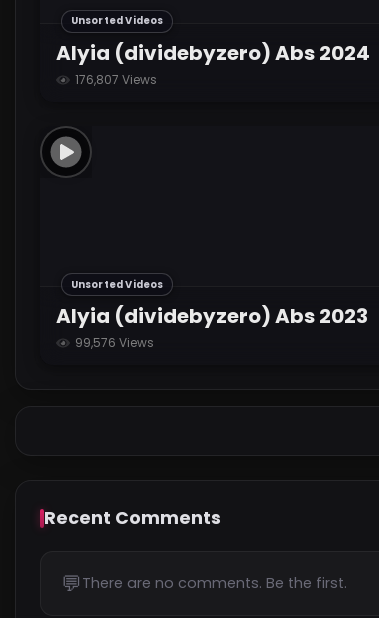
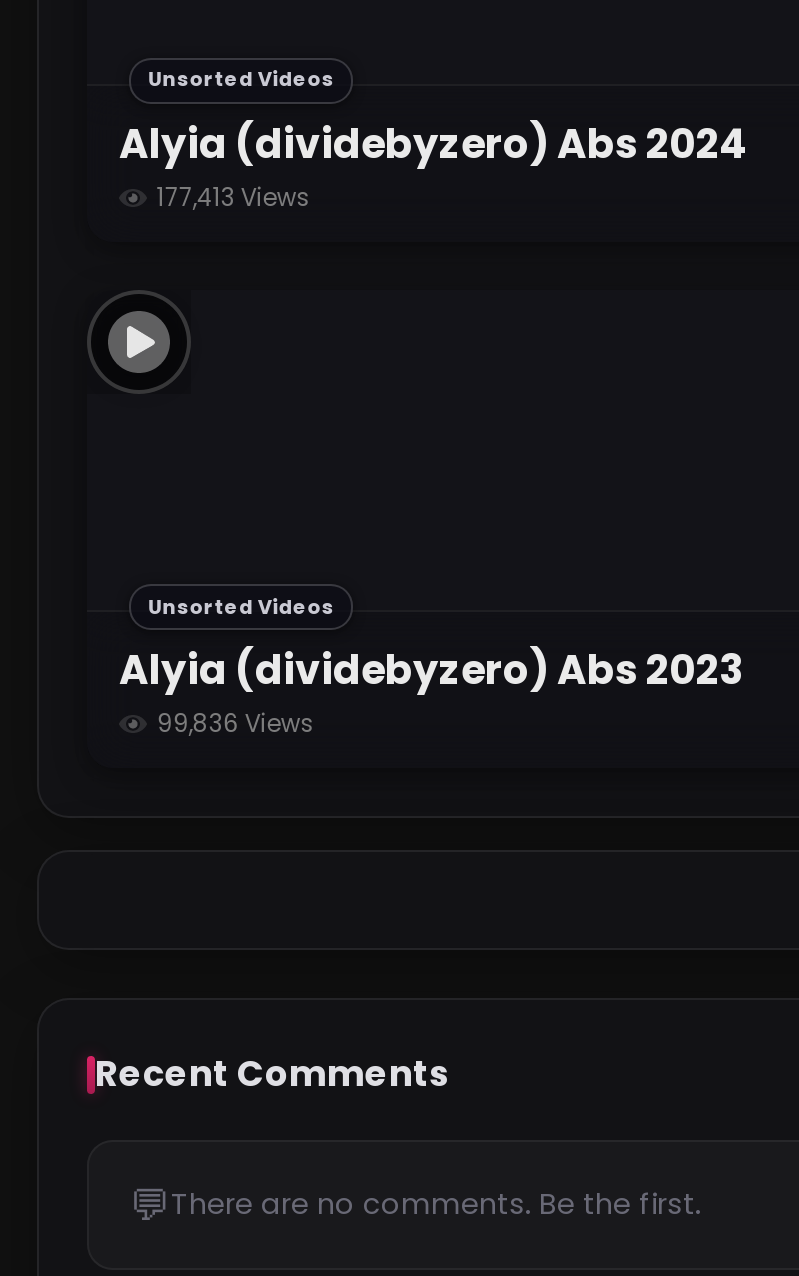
[72,71,157,88] 176,807 Views -> [151,180,311,214] 177,413 Views
[72,334,154,351] 99,576 Views -> [151,707,315,741] 99,836 Views

